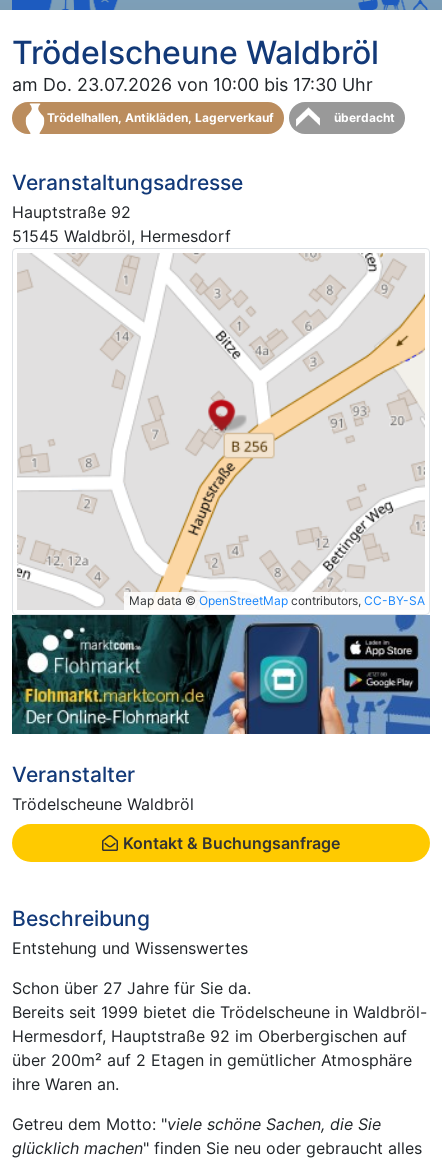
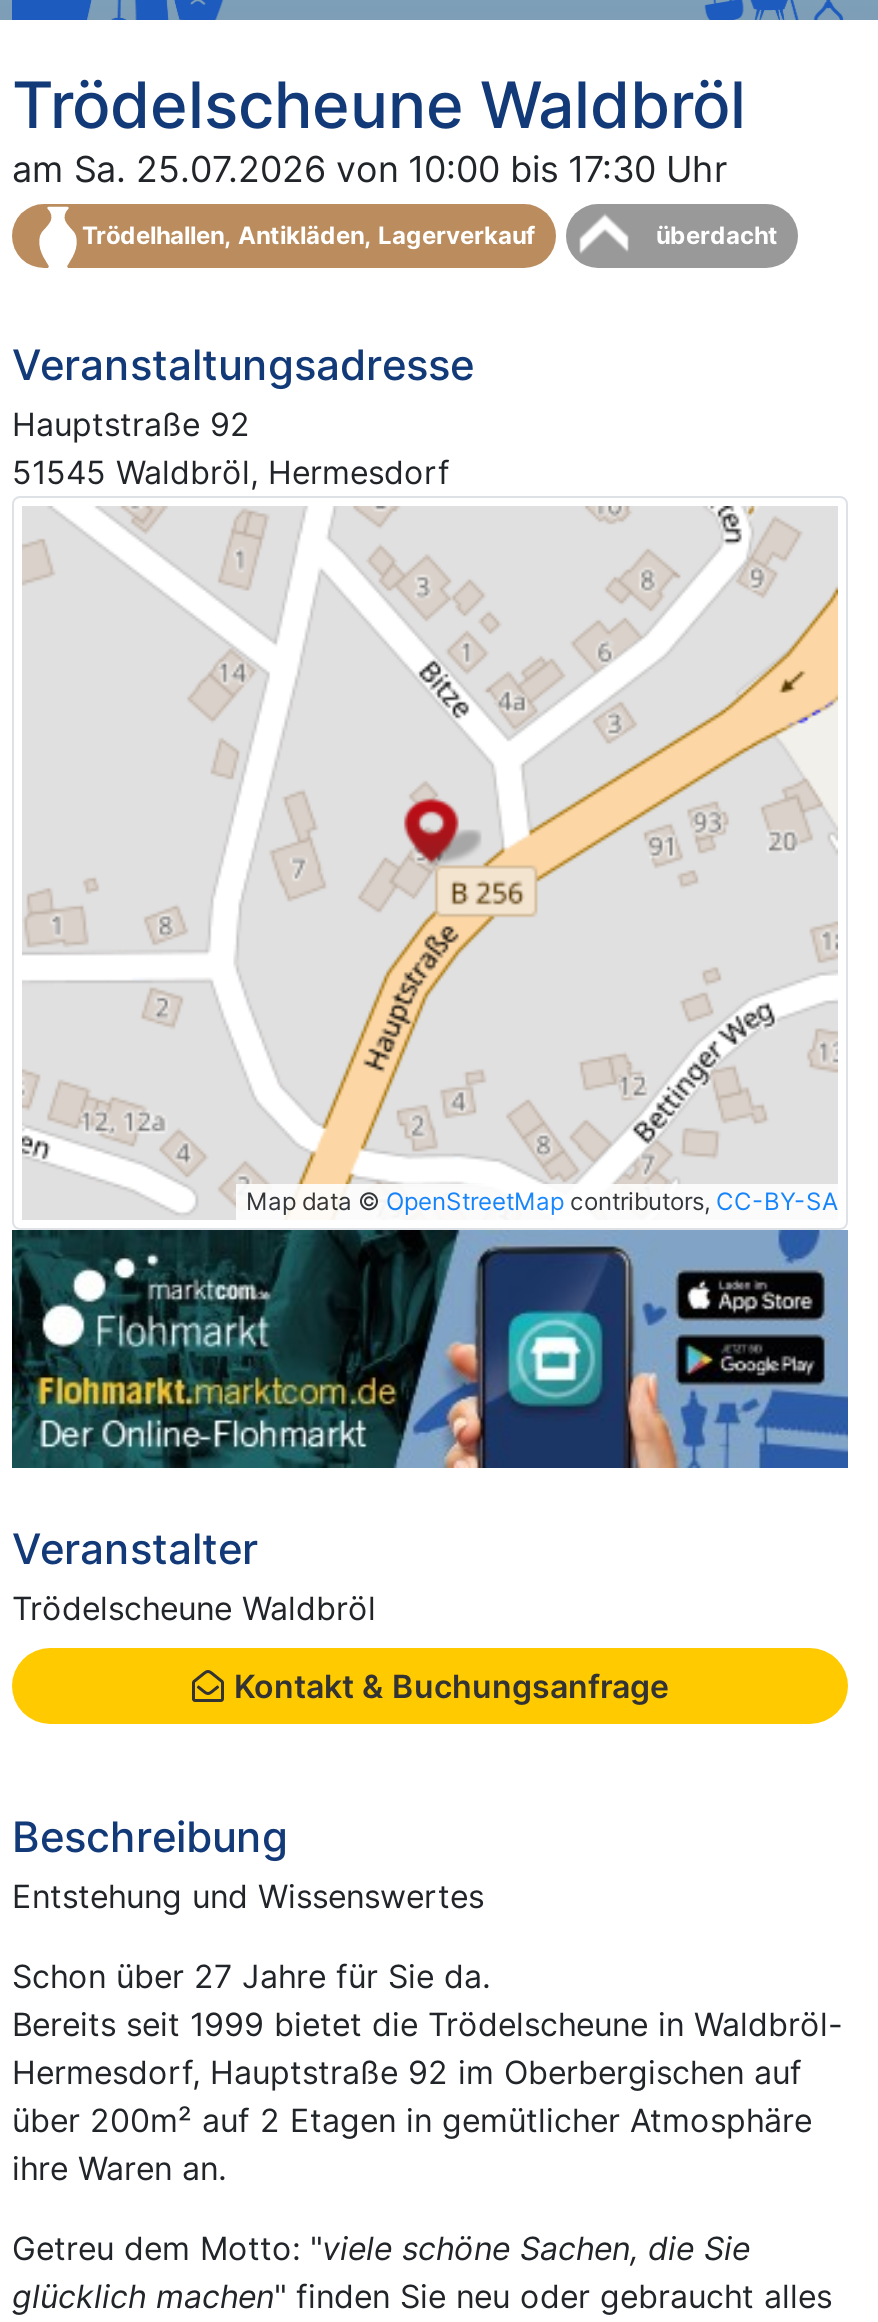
[12,74,373,95] am Do. 23.07.2026 von 10:00 bis 17:30 Uhr -> [12,147,728,189] am Sa. 25.07.2026 von 10:00 bis 17:30 Uhr

